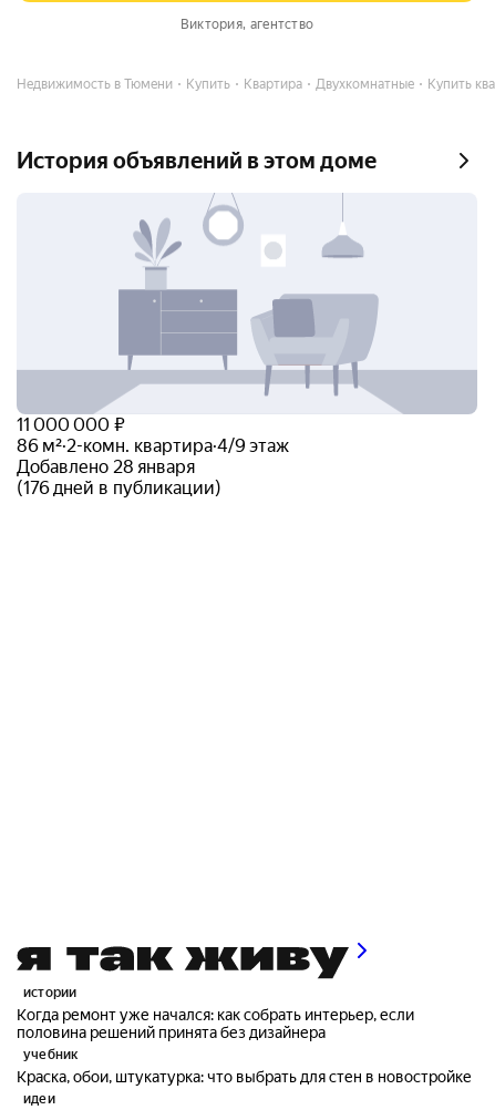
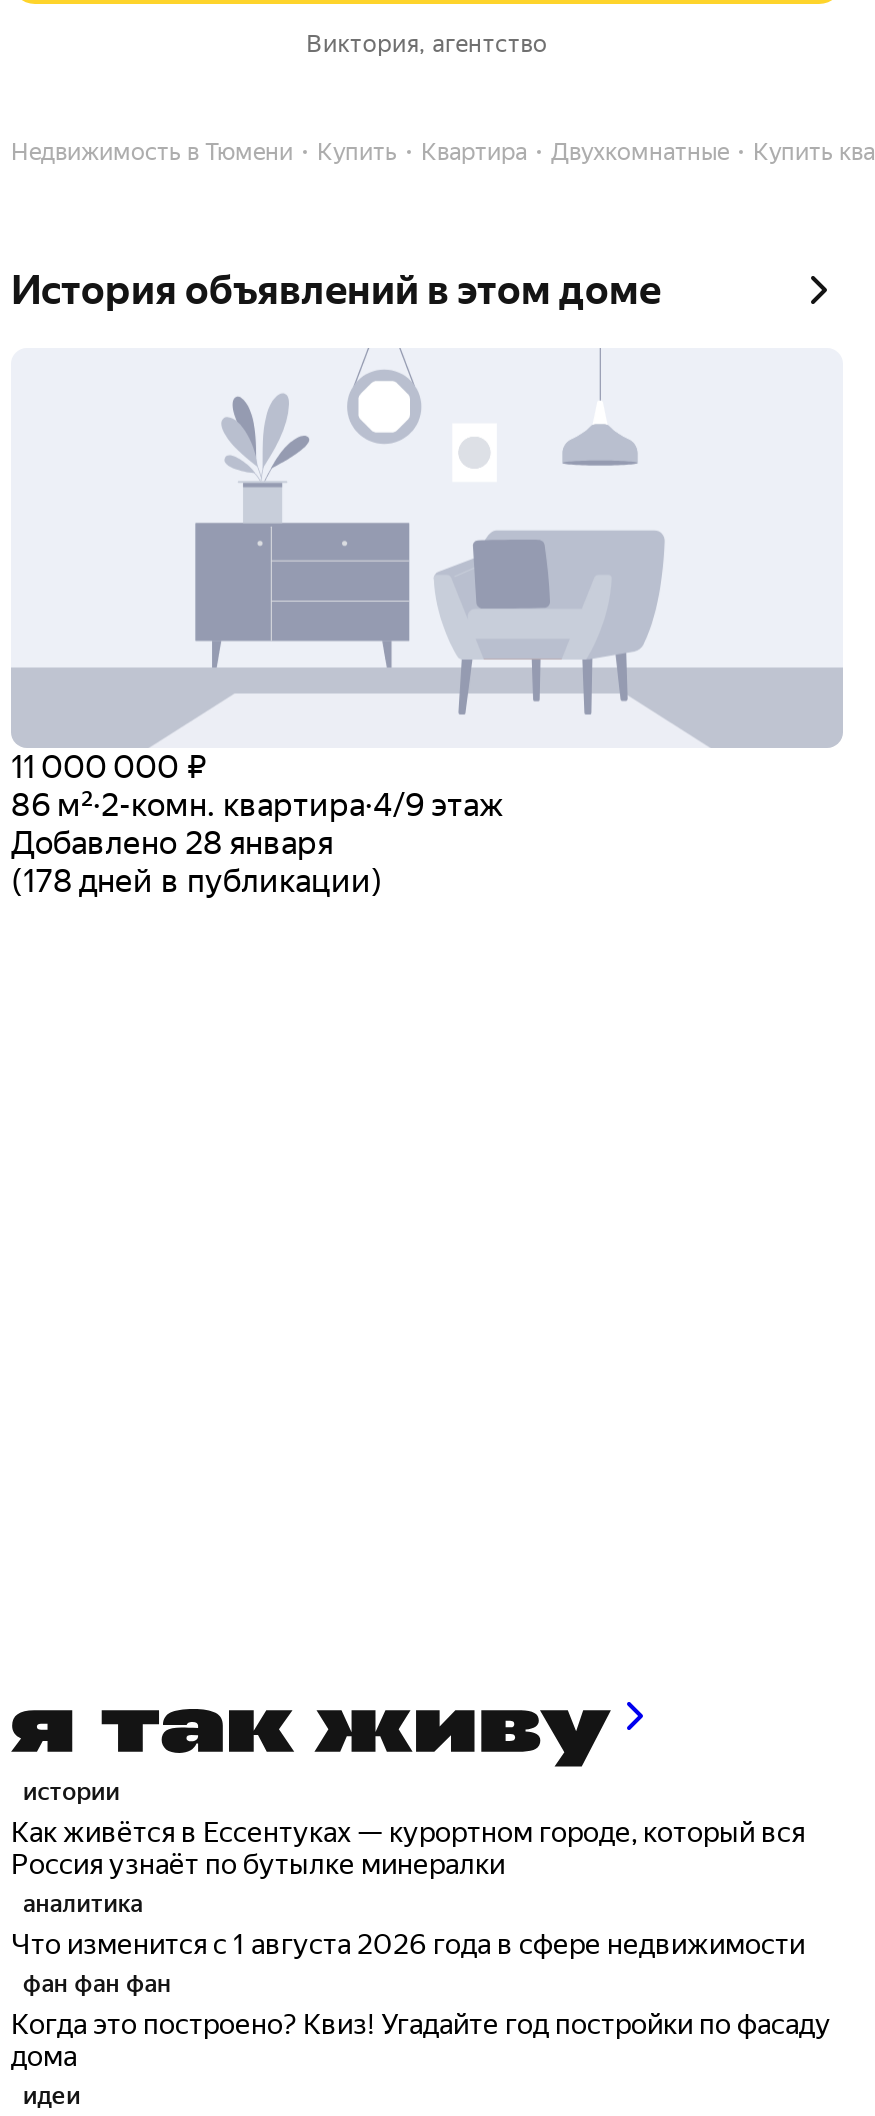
[17,477,221,499] (176 дней в публикации) -> [11,862,383,900] (178 дней в публикации)
[17,1006,472,1085] Когда ремонт уже начался: как собрать интерьер, если | половина решений принята без дизайнера | учебник | Краска, обои, штукатурка: что выбрать для стен в новостройке -> [11,1815,831,2071] Как живётся в Ессентуках — курортном городе, который вся | Россия узнаёт по бутылке минералки | аналитика | Что изменится с 1 августа 2026 года в сфере недвижимости | фан фан фан | Когда это построено? Квиз! Угадайте год постройки по фасаду | дома

